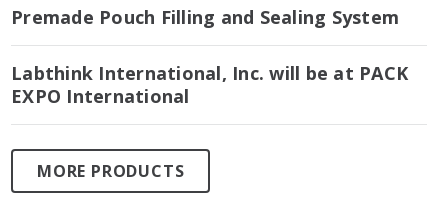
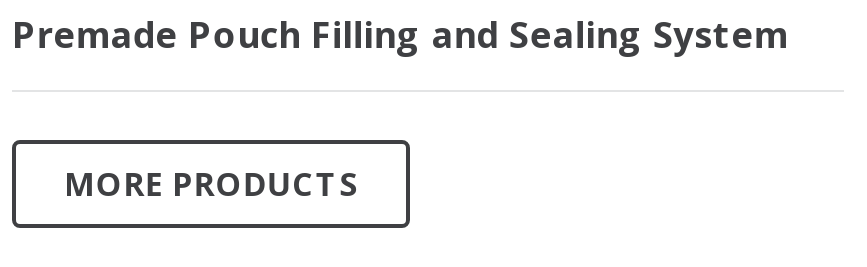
[11,61,408,108] Labthink International, Inc. will be at PACK | EXPO International -> none

